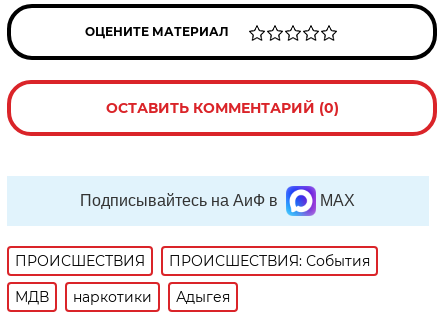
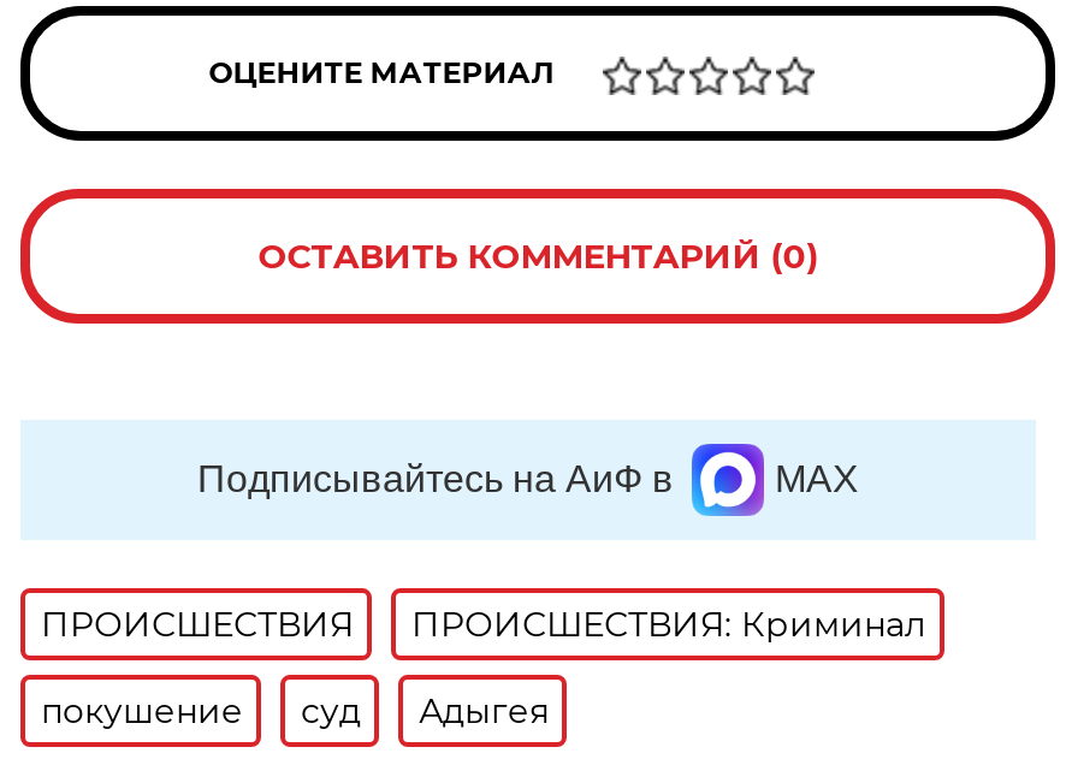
[169,252,370,270] ПРОИСШЕСТВИЯ: События -> [411,603,926,646] ПРОИСШЕСТВИЯ: Криминал
[15,288,152,306] МДВ | наркотики -> [41,689,361,733] покушение | суд

